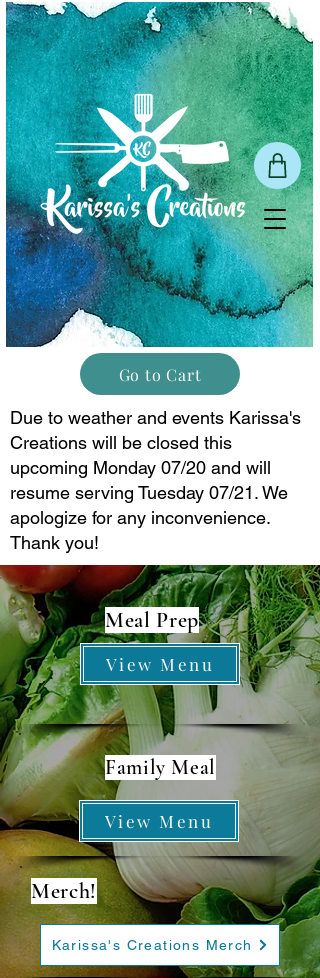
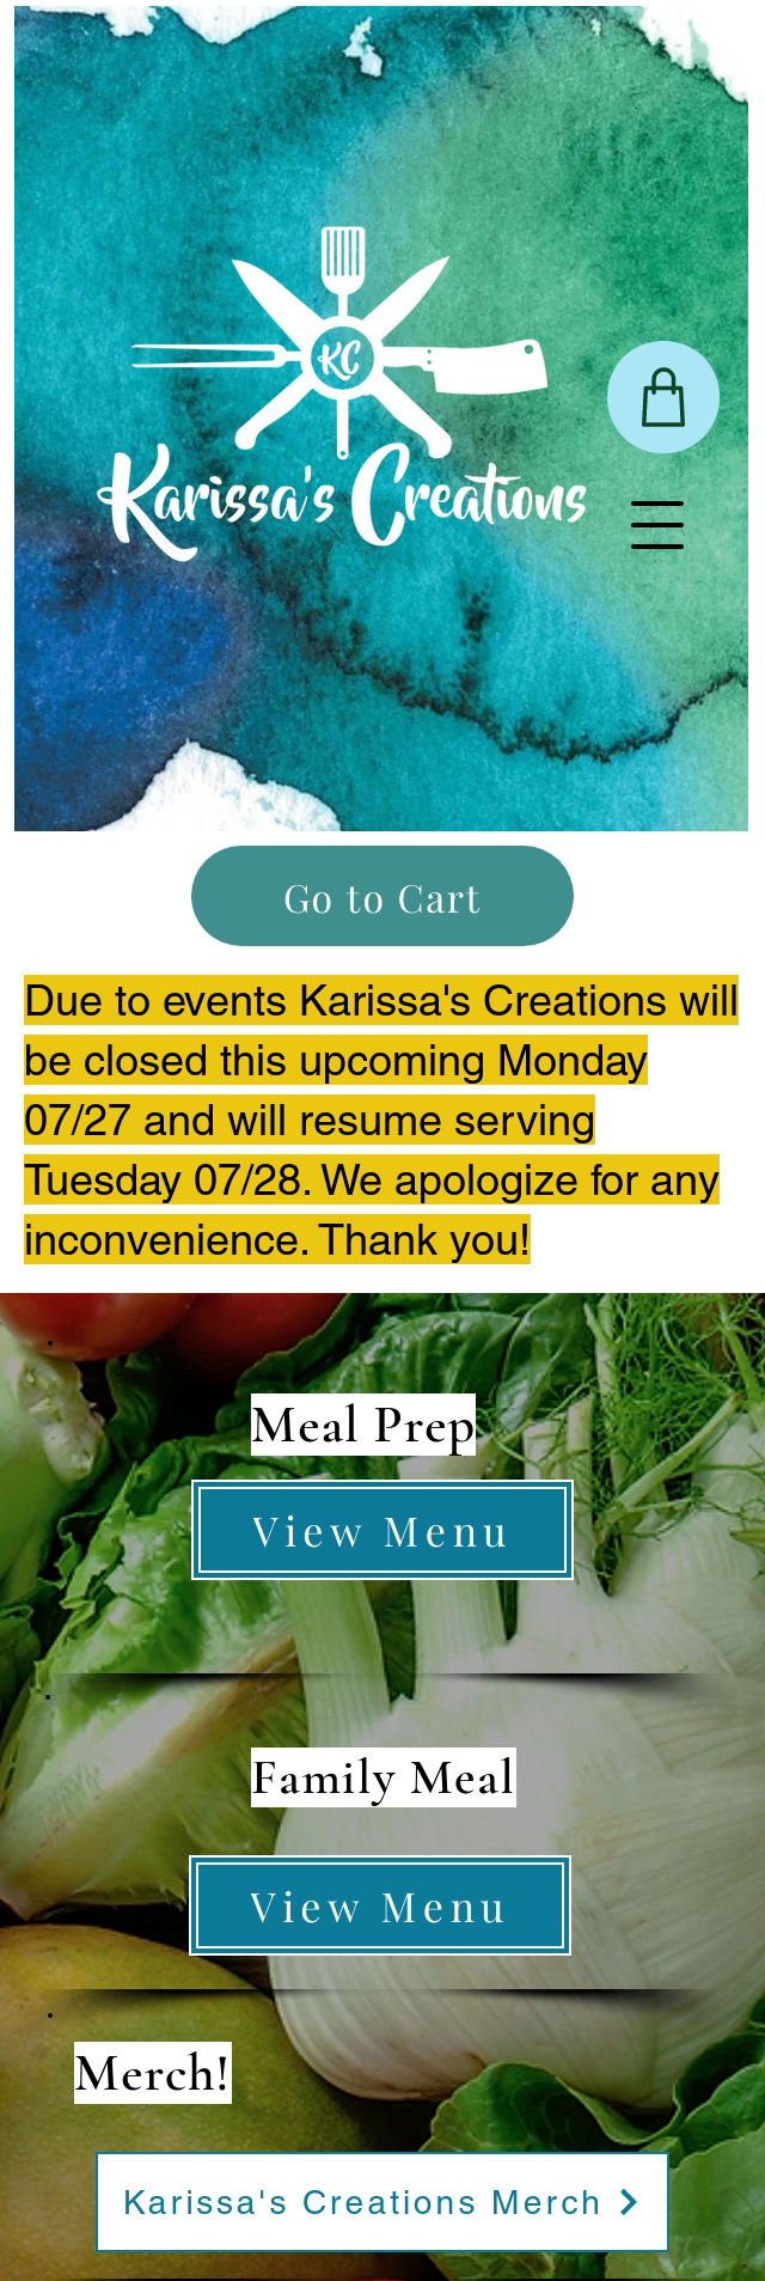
[10,407,301,553] Due to weather and events Karissa's | Creations will be closed this | upcoming Monday 07/20 and will | resume serving Tuesday 07/21. We | apologize for any inconvenience. | Thank you! -> [24,975,739,1264] Due to events Karissa's Creations will | be closed this upcoming Monday | 07/27 and will resume serving | Tuesday 07/28. We apologize for any | inconvenience. Thank you!

